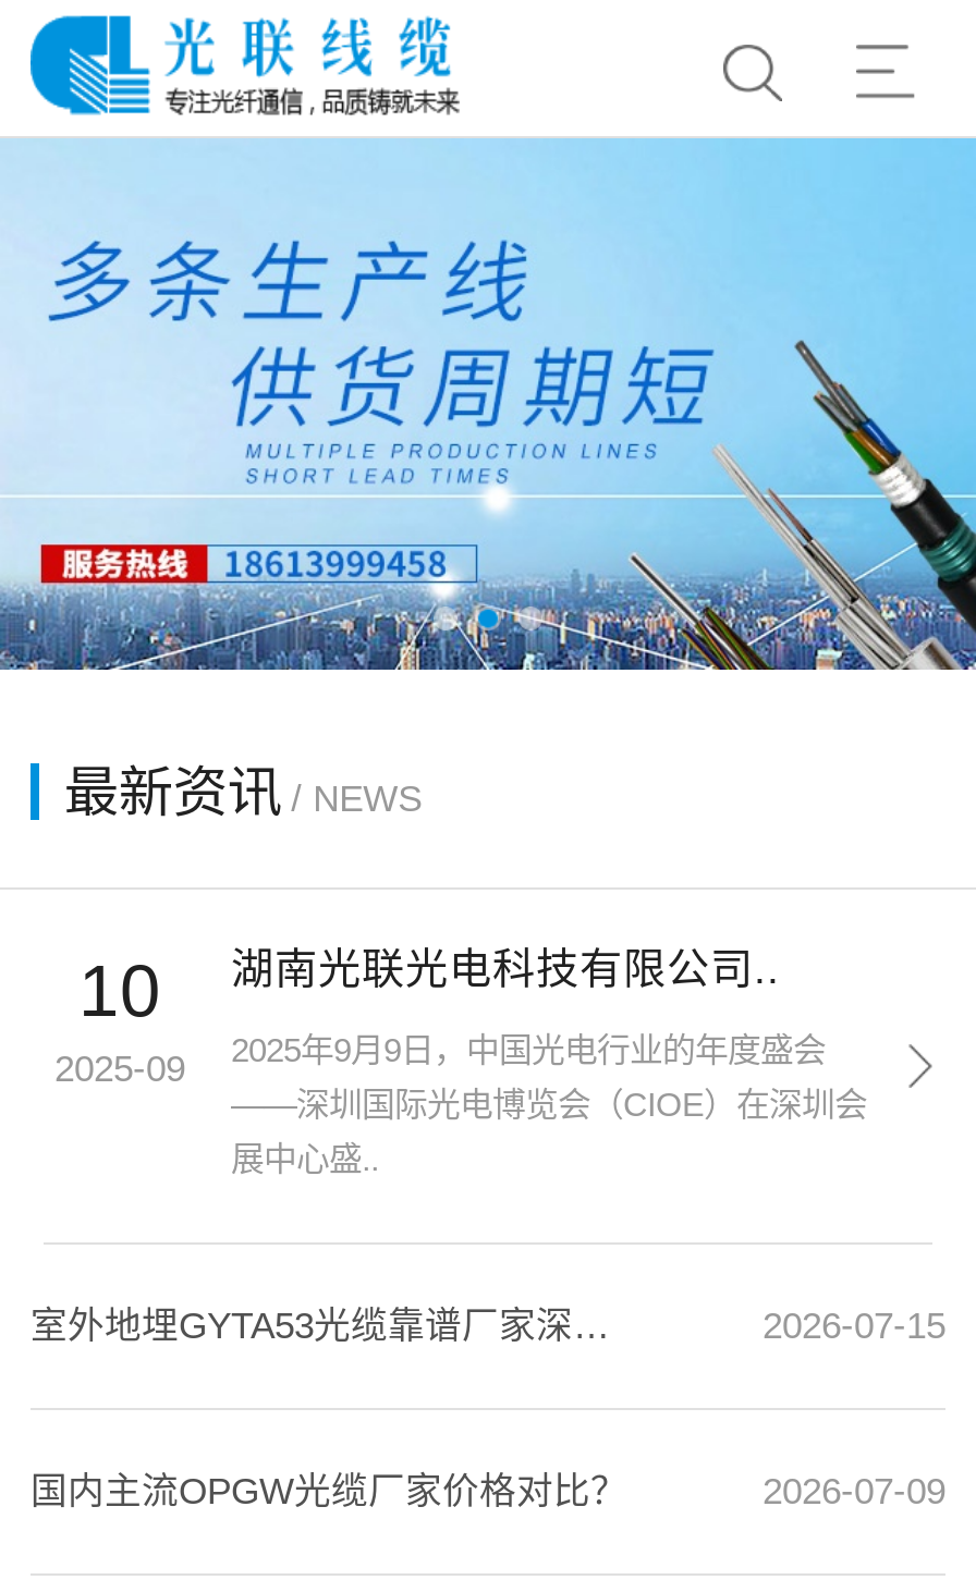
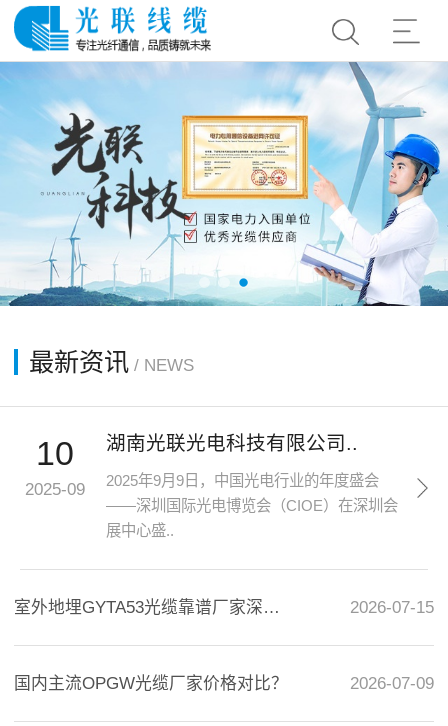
[7,136,969,672] [image] -> [3,61,445,307] [image]

